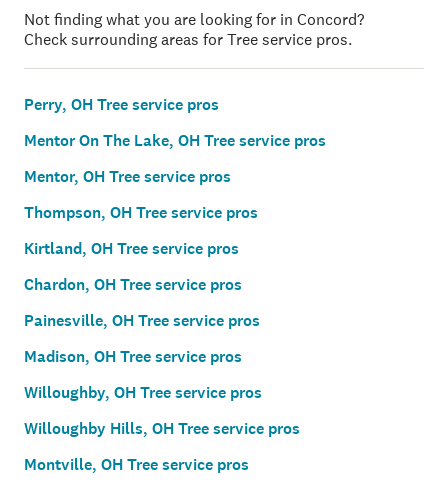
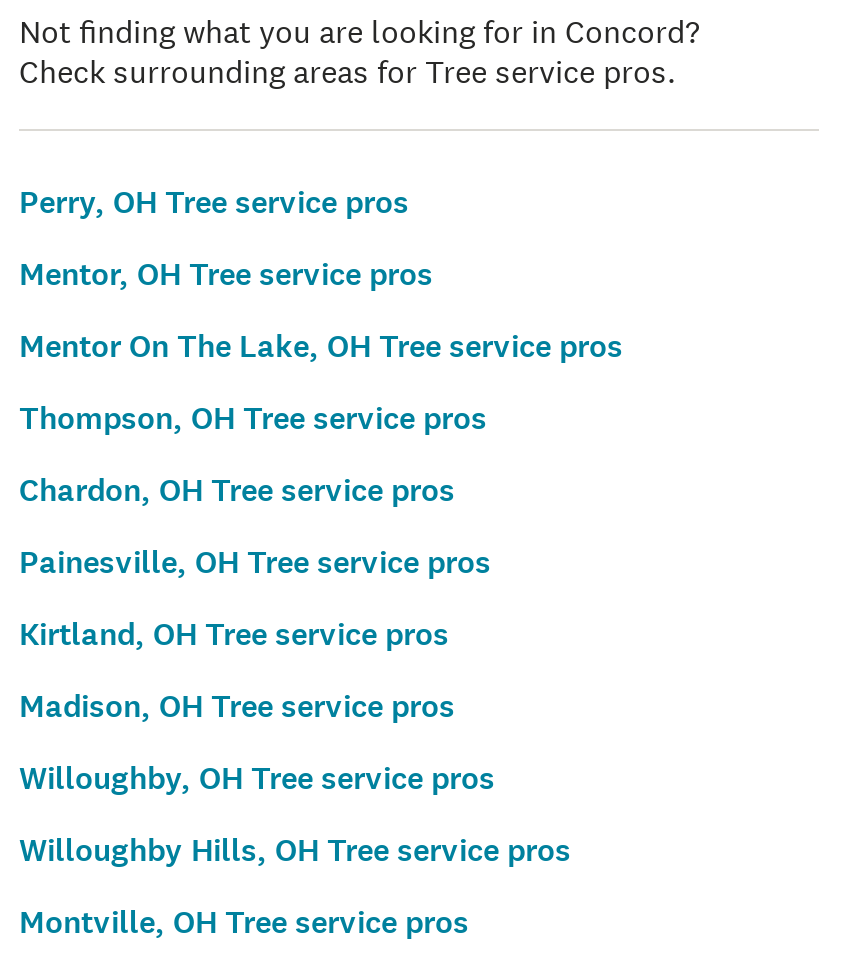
moved [24,130,326,151] -> [19,325,623,367]: Mentor On The Lake, OH Tree service pros
moved [24,166,231,187] -> [19,253,433,295]: Mentor, OH Tree service pros
moved [24,238,239,259] -> [19,613,449,655]: Kirtland, OH Tree service pros
moved [24,274,260,331] -> [19,469,491,583]: Chardon, OH Tree service pros | Painesville, OH Tree service pros

